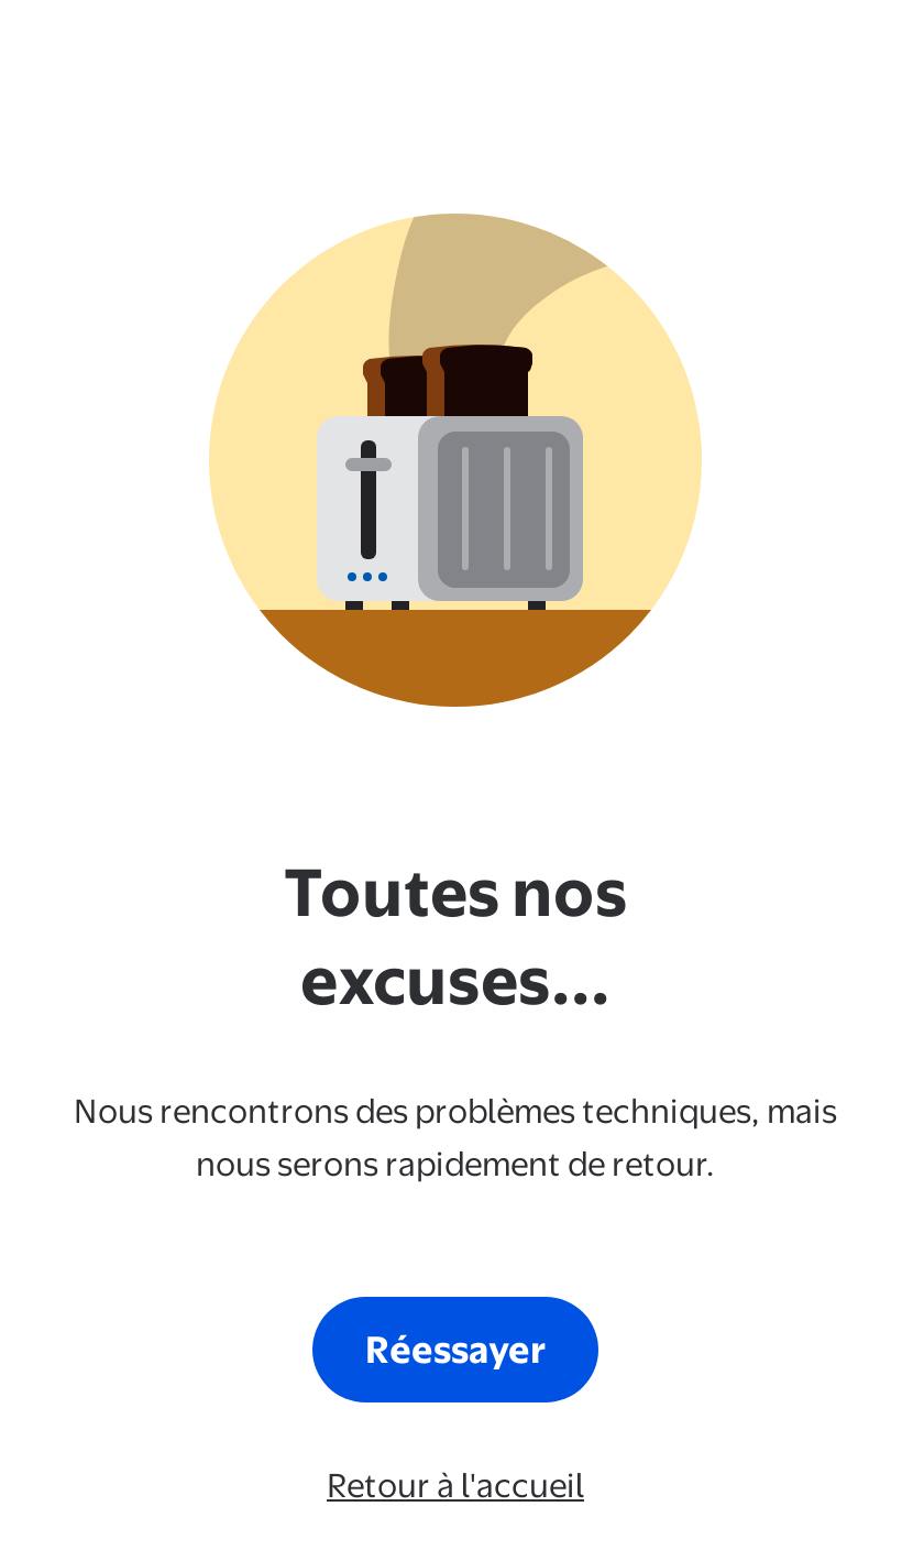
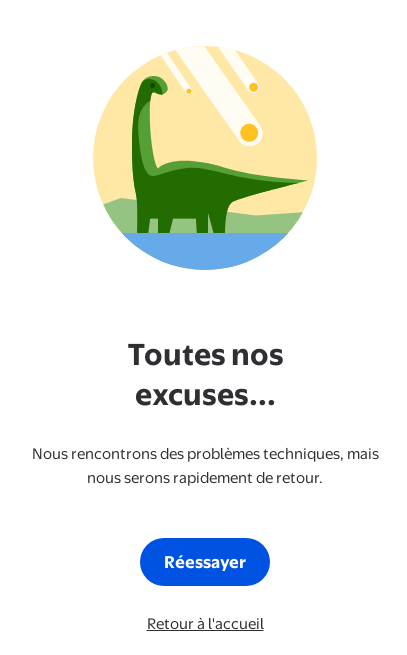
[233,214,673,709] [image] -> [103,47,307,271] [image]

